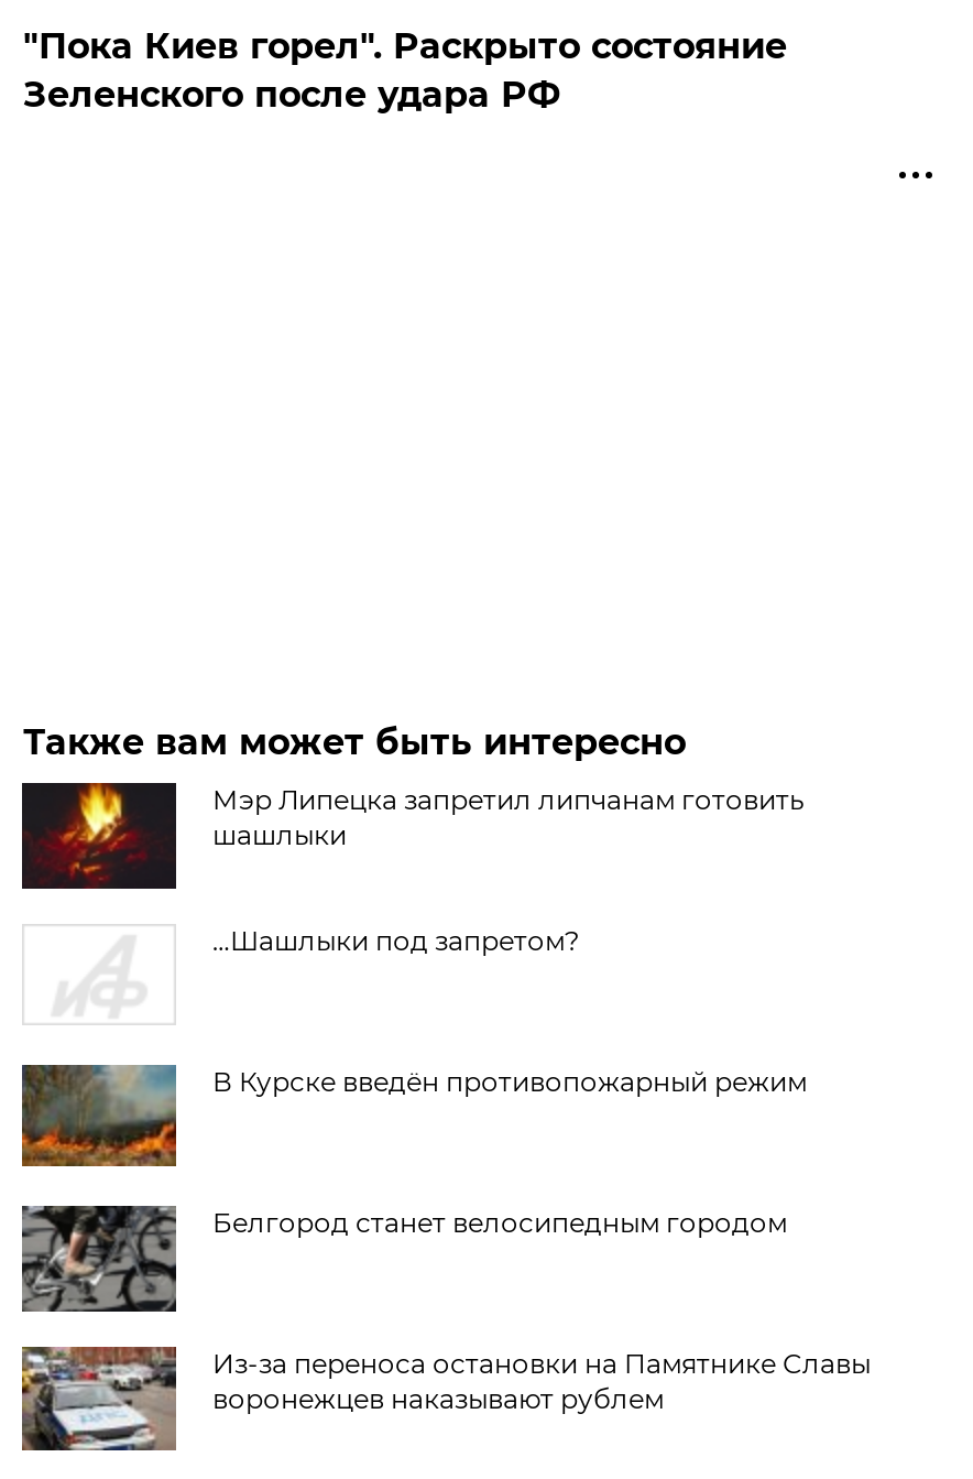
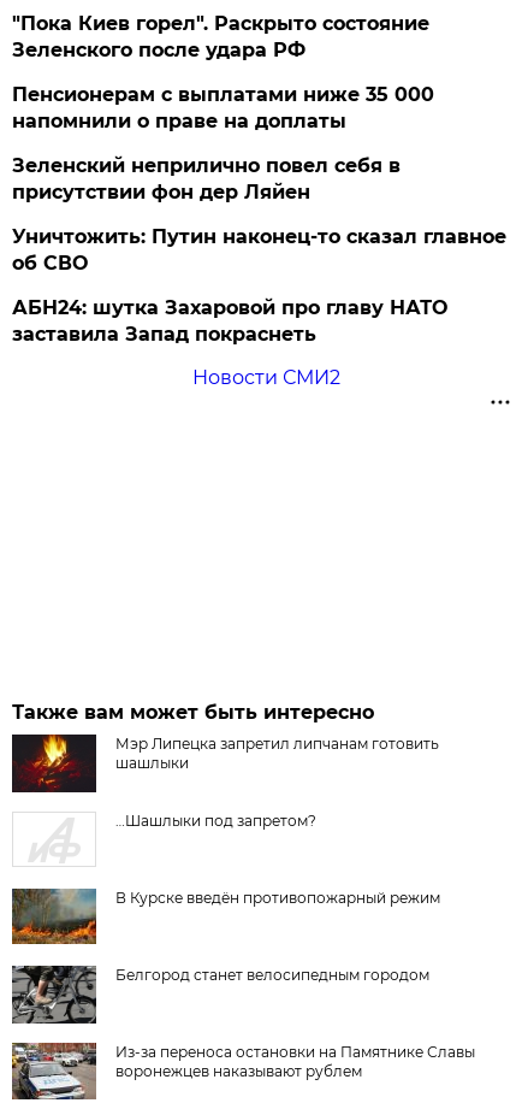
none -> [13,83,507,389] Пенсионерам с выплатами ниже 35 000 | напомнили о праве на доплаты | Зеленский неприлично повел cебя в | присутствии фон дер Ляйен | Уничтожить: Путин наконец-то сказал главное | об СВО | АБН24: шутка Захаровой про главу НАТО | заставила Запад покраснеть | Новости СМИ2

